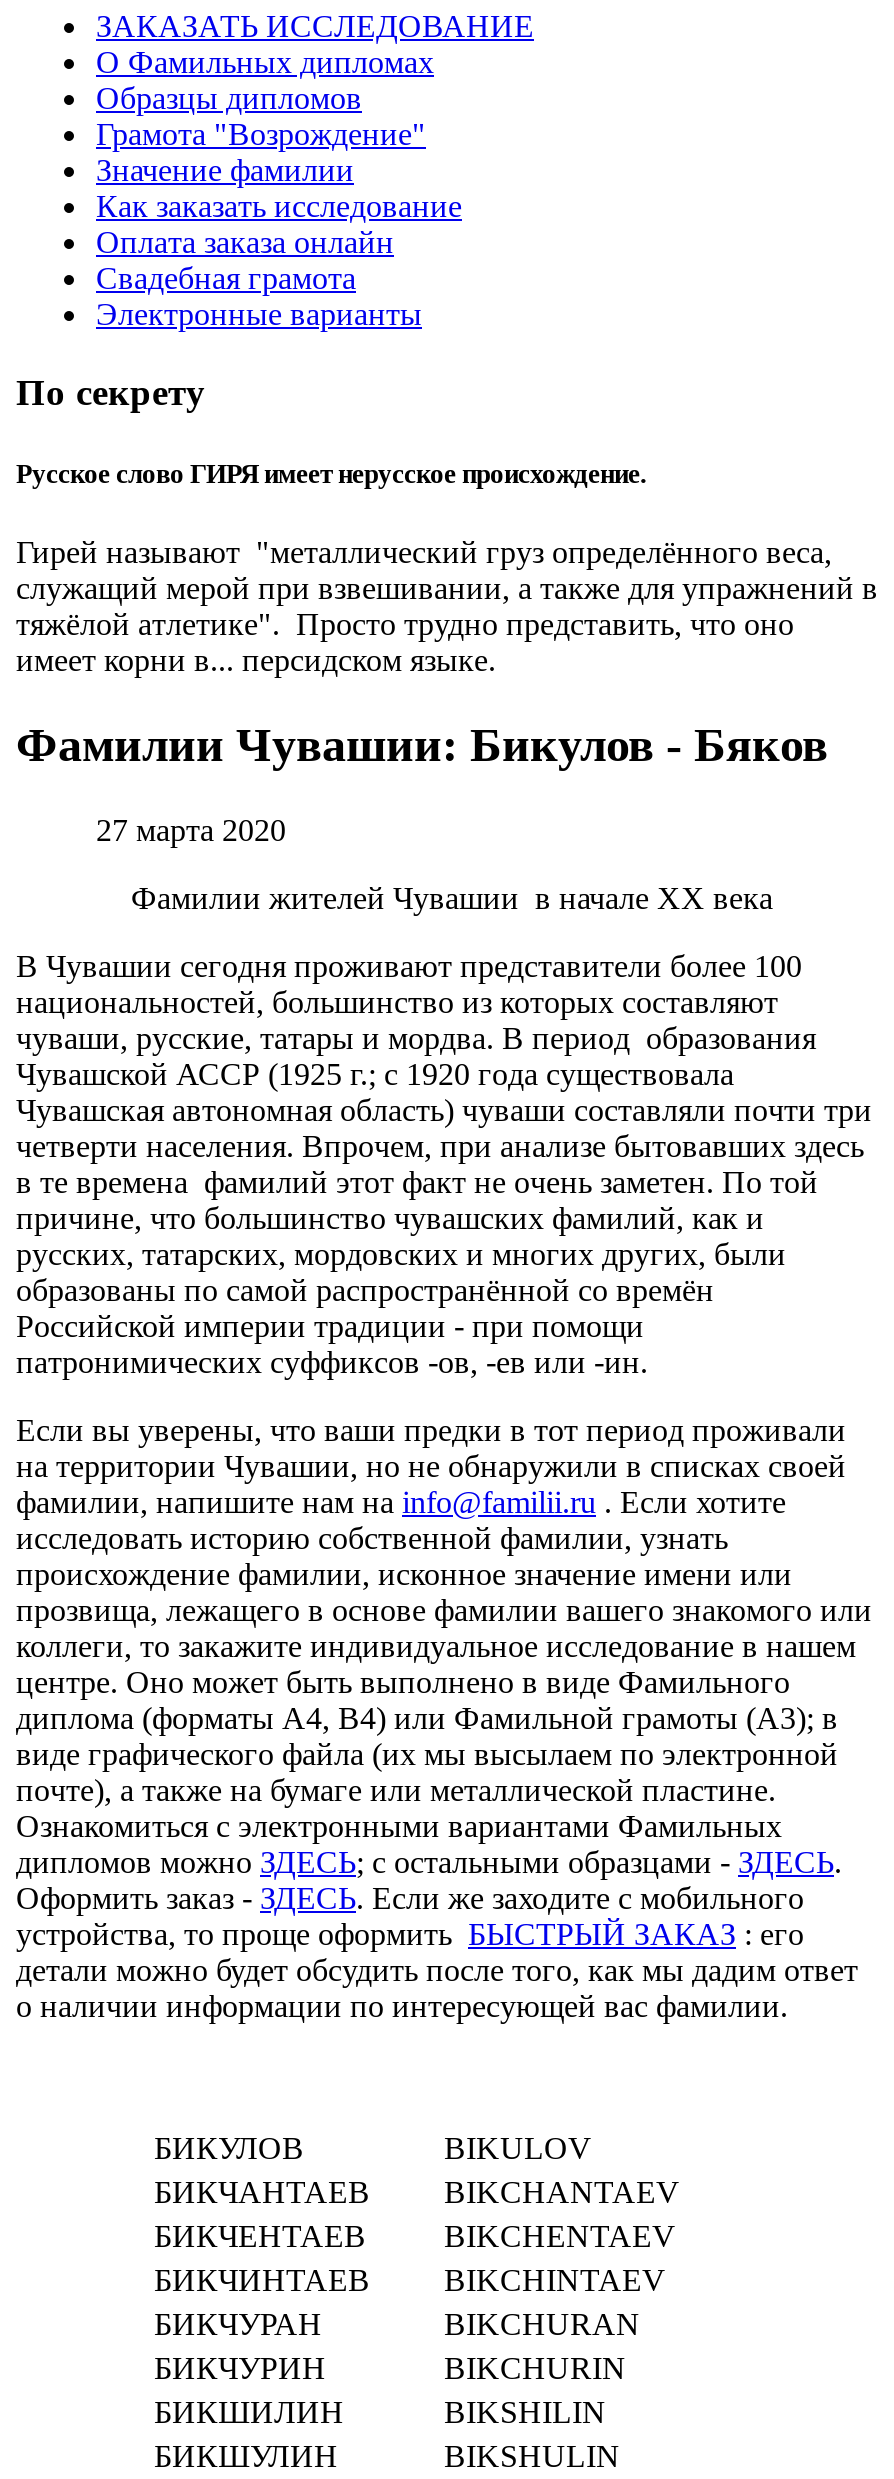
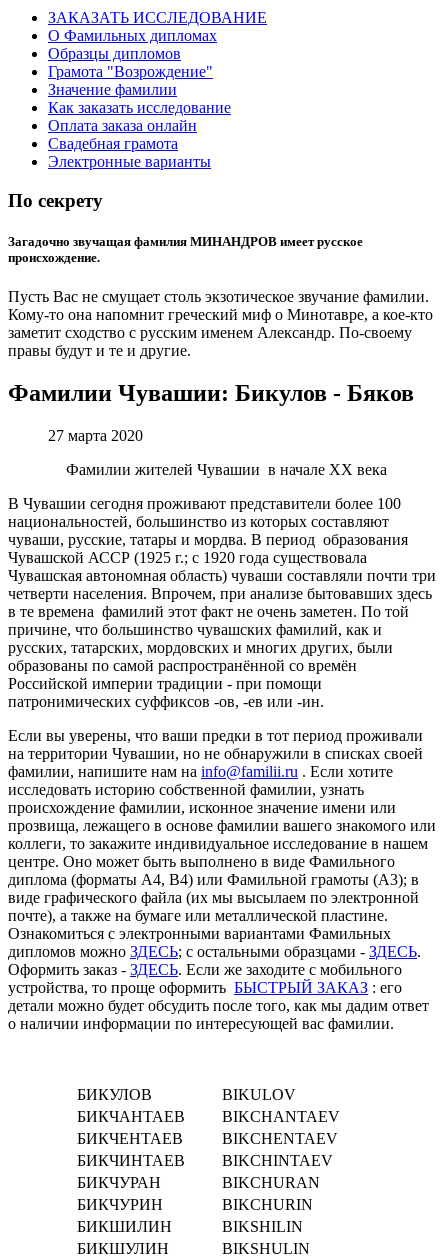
[16,459,646,489] Русское слово ГИРЯ имеет нерусское происхождение. -> [8,234,363,265] Загадочно звучащая фамилия МИНАНДРОВ имеет русское | происхождение.
[16,535,878,677] Гирей называют "металлический груз определённого веса, | служащий мерой при взвешивании, а также для упражнений в | тяжёлой атлетике". Просто трудно представить, что оно | имеет корни в... персидском языке. -> [8,288,433,359] Пусть Вас не смущает столь экзотическое звучание фамилии. | Кому-то она напомнит греческий миф о Минотавре, а кое-кто | заметит сходство с русским именем Александр. По-своему | правы будут и те и другие.

